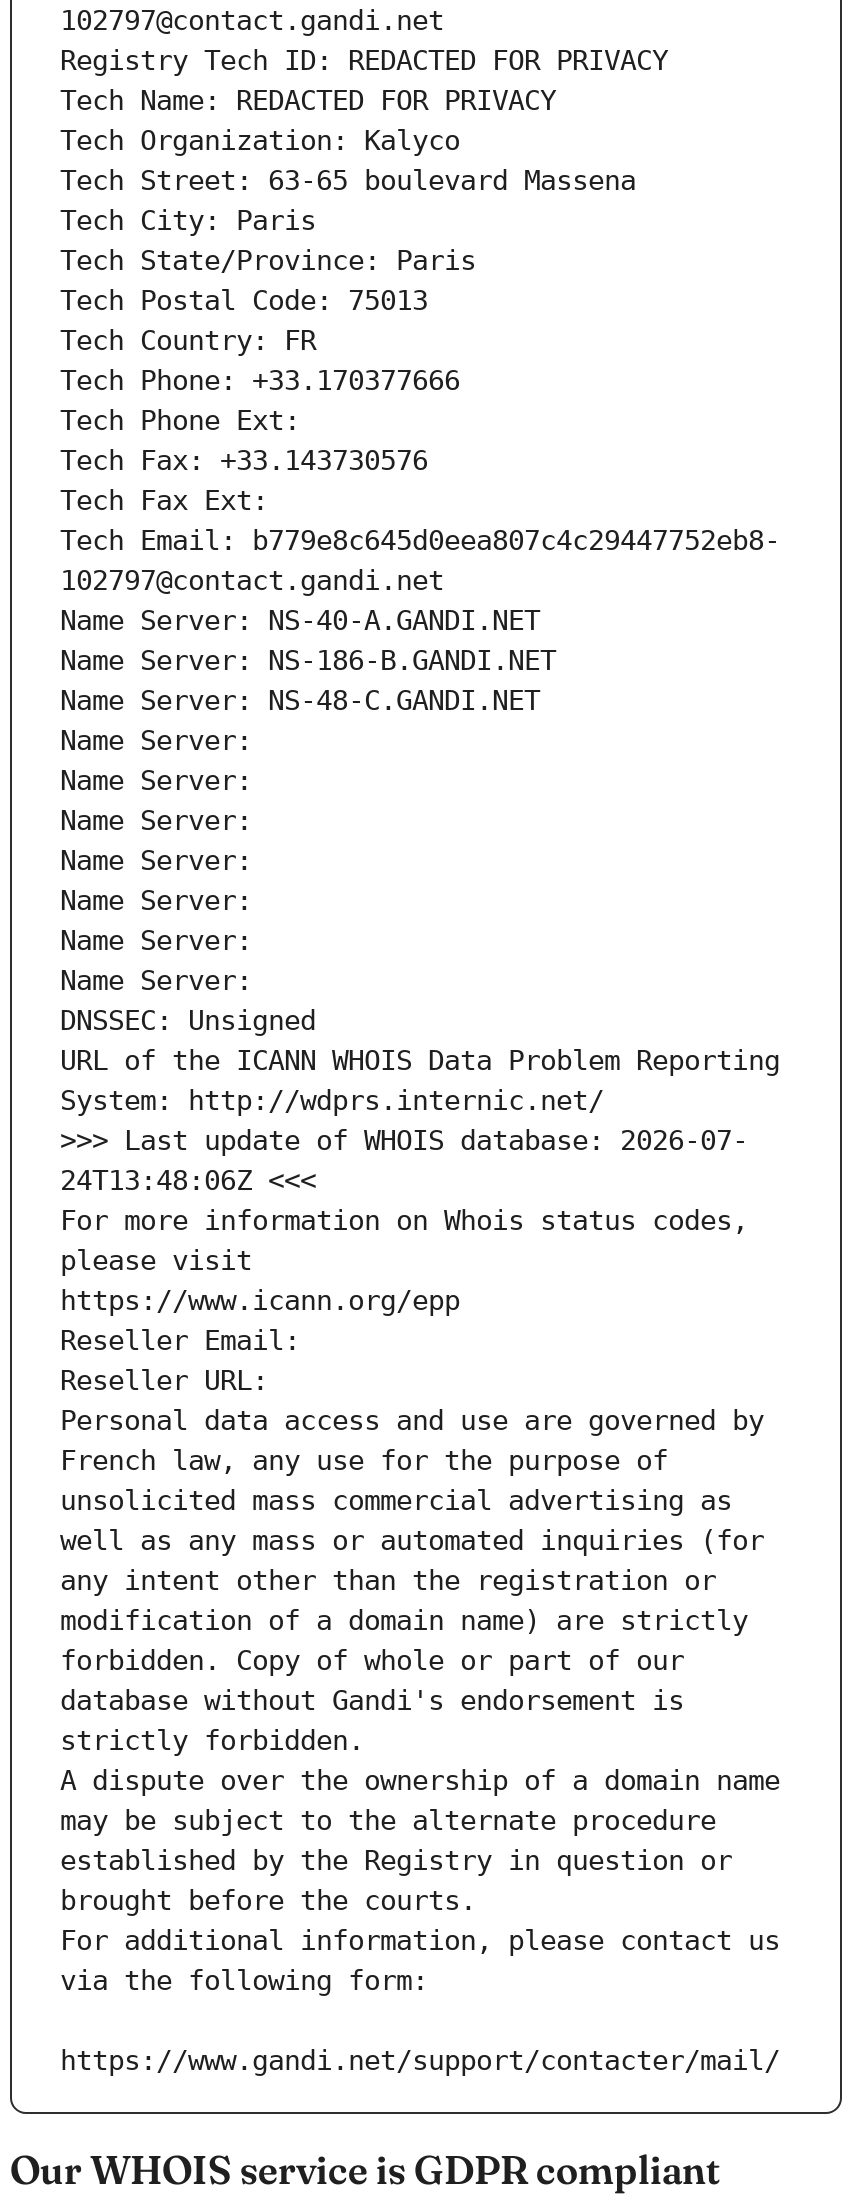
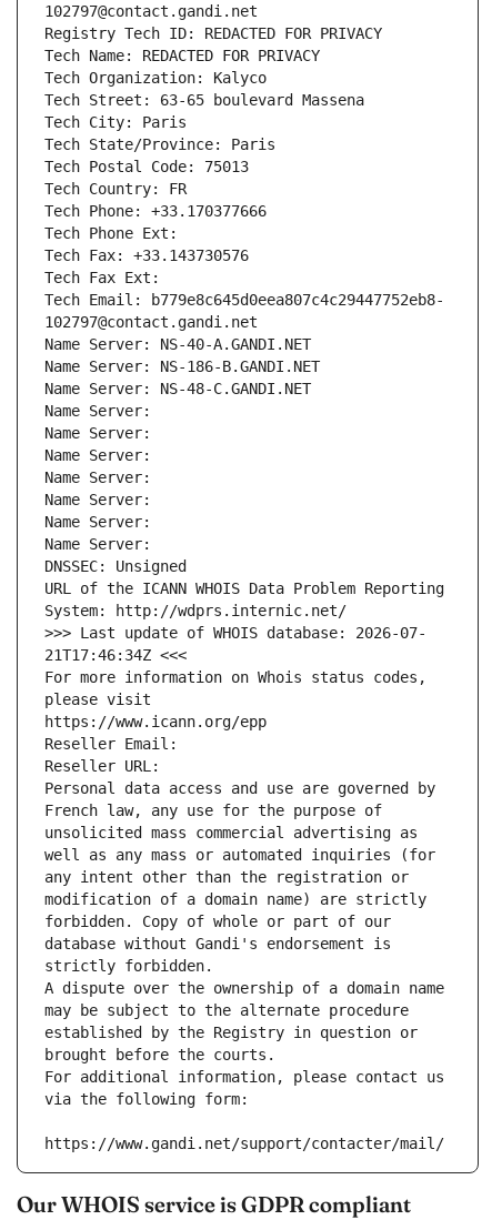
[60,1165,316,1197] 24T13:48:06Z <<< -> [44,647,187,664] 21T17:46:34Z <<<

